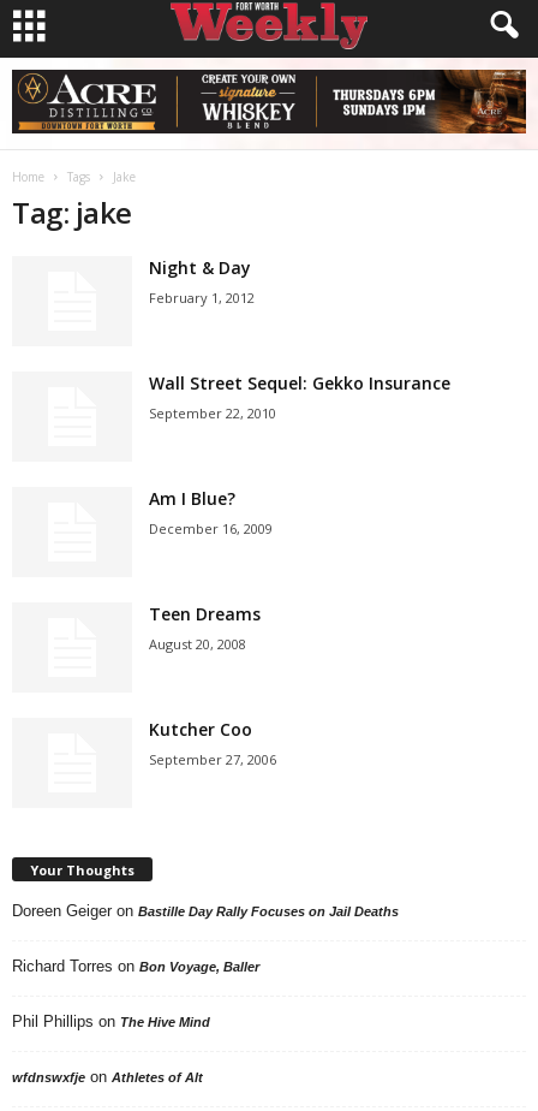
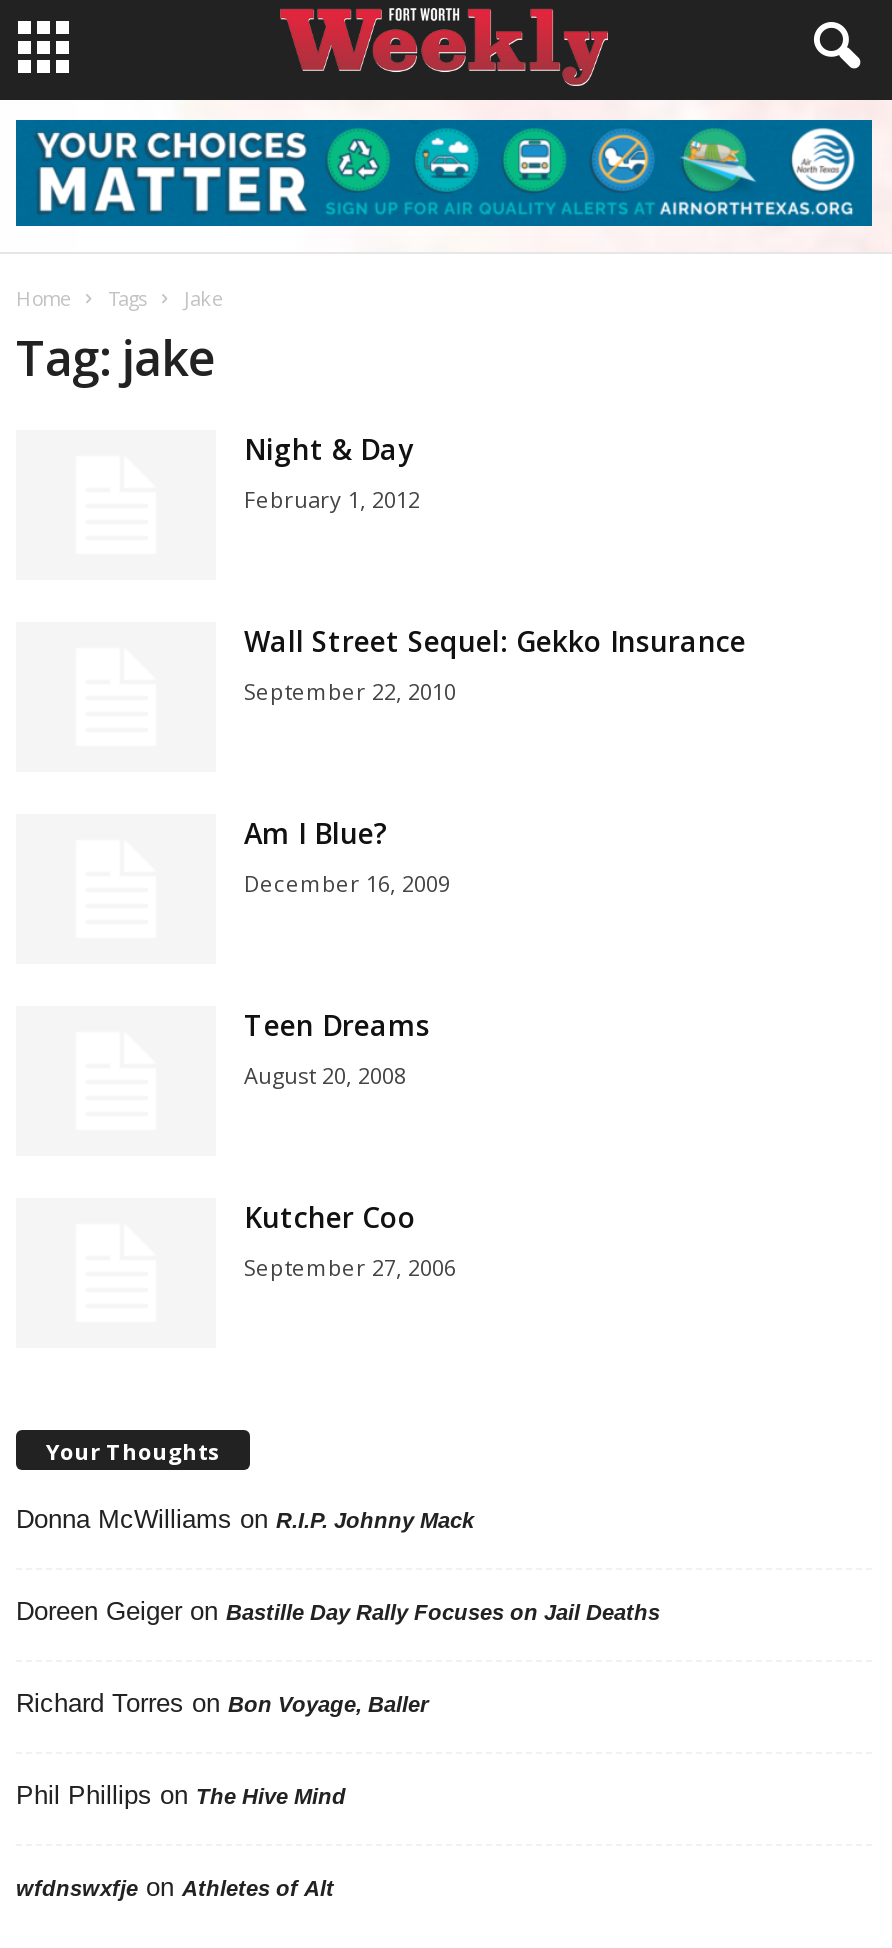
[11,69,527,135] [image] -> [14,118,874,228] [image]
none -> [16,1503,474,1533] Donna McWilliams on R.I.P. Johnny Mack

